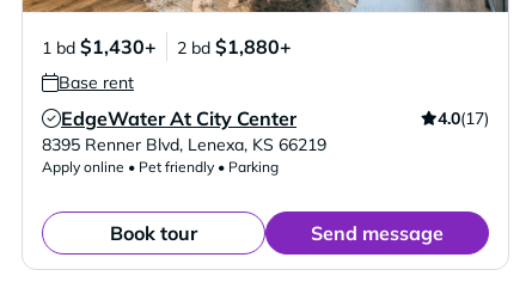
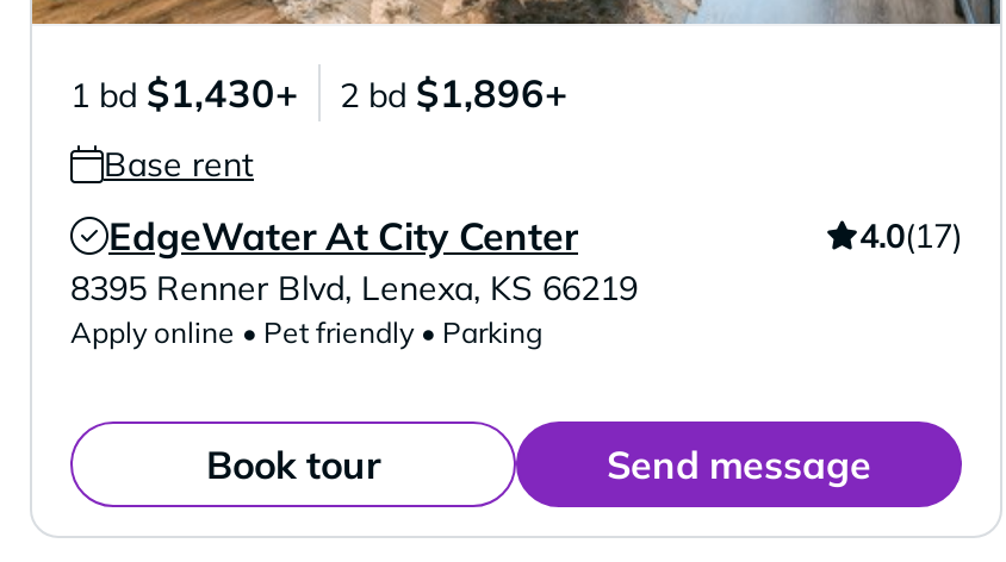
[42,35,292,59] 1 bd $1,430+ 2 bd $1,880+ -> [70,69,569,117] 1 bd $1,430+ 2 bd $1,896+

